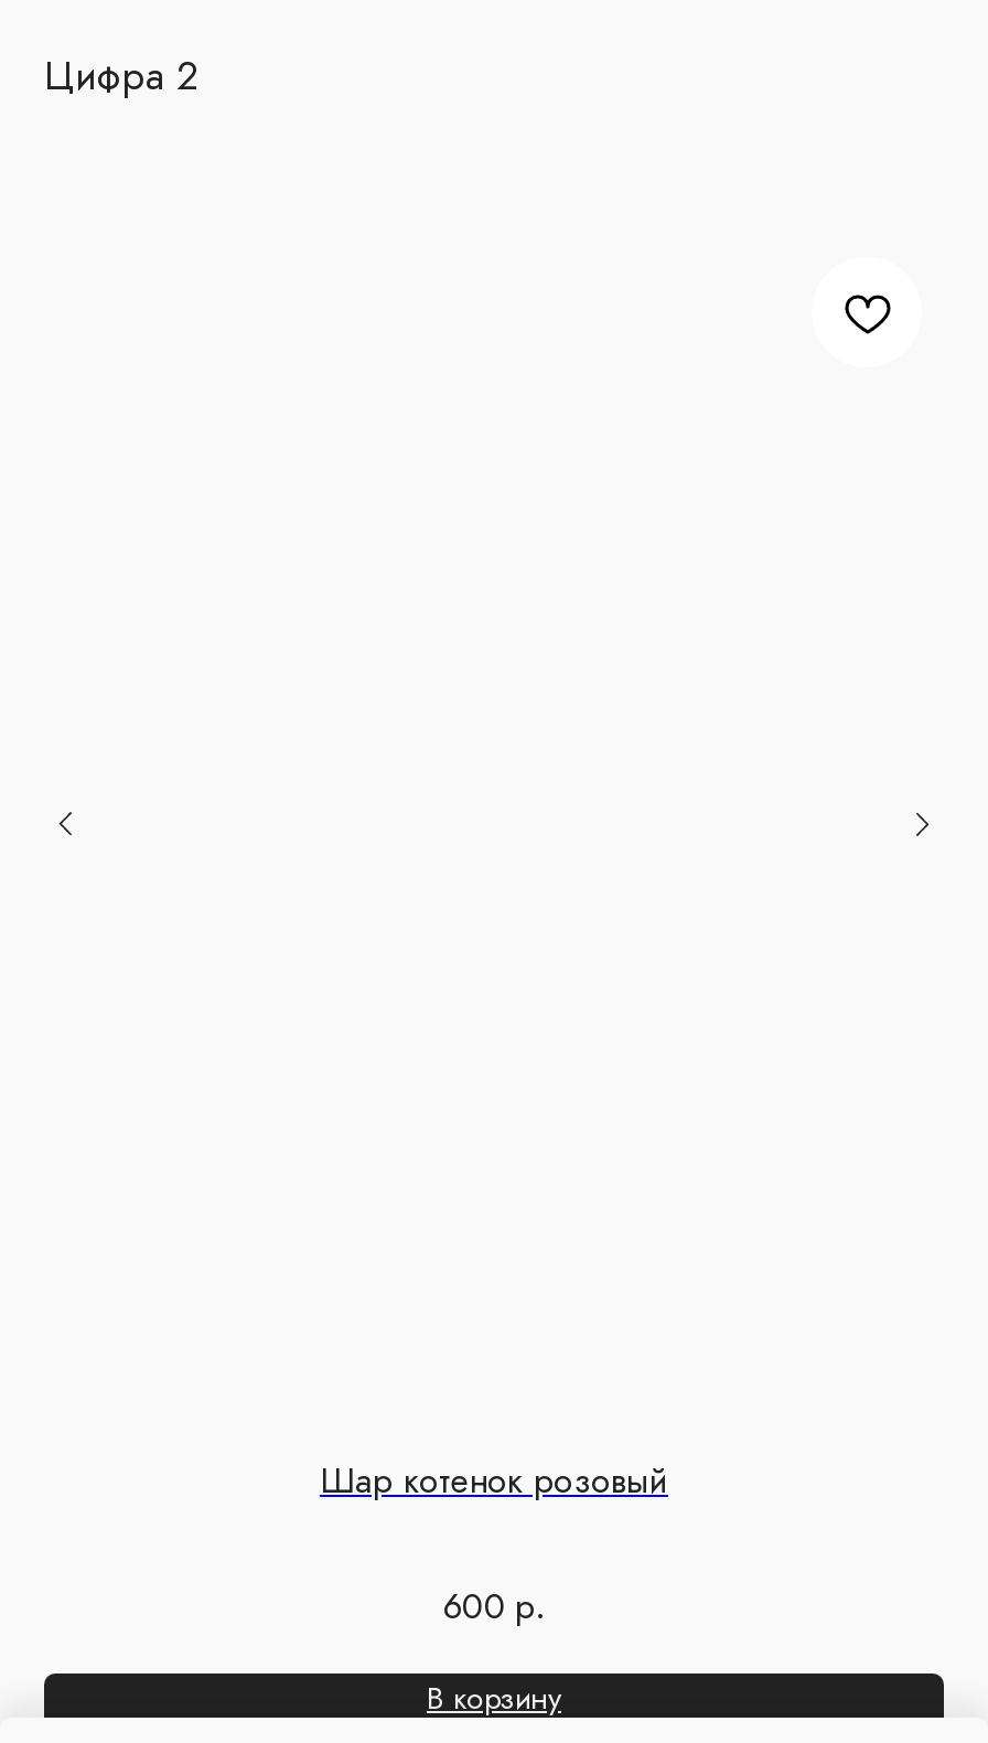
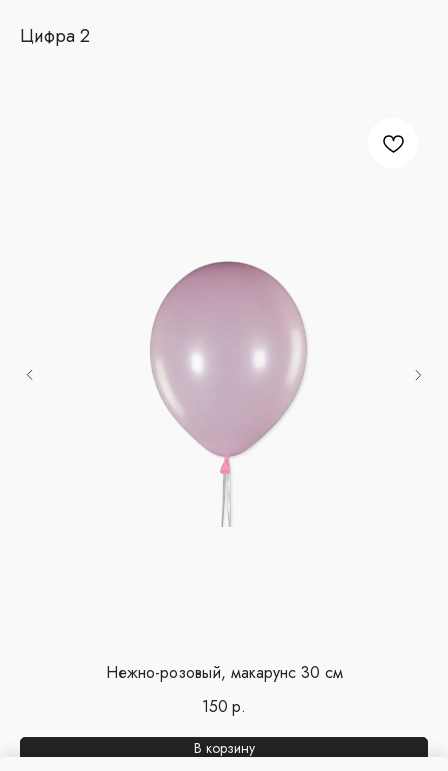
none -> [150,261,308,527] [image]
[320,1454,668,1505] Шар котенок розовый -> [105,660,342,683] Нежно-розовый, макарунс 30 см
[442,1581,546,1632] 600 р. -> [202,695,246,718] 150 р.

